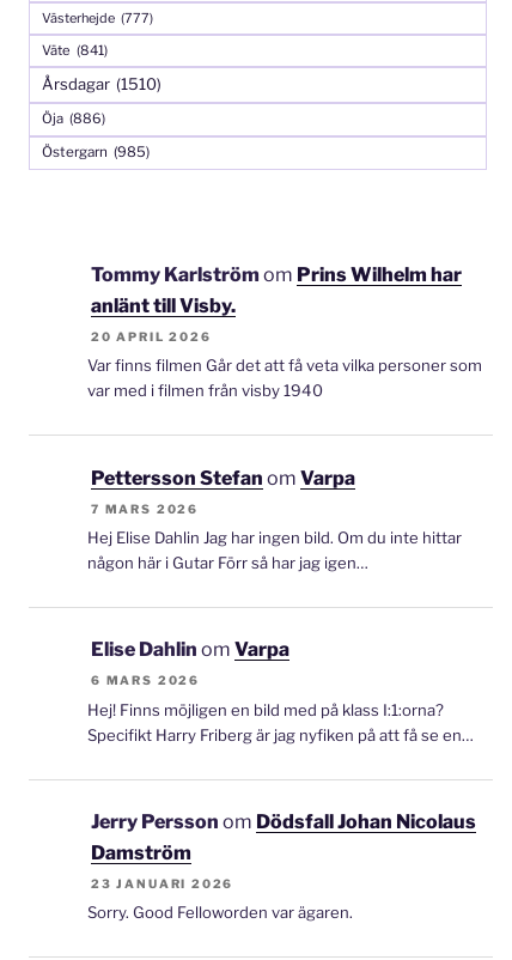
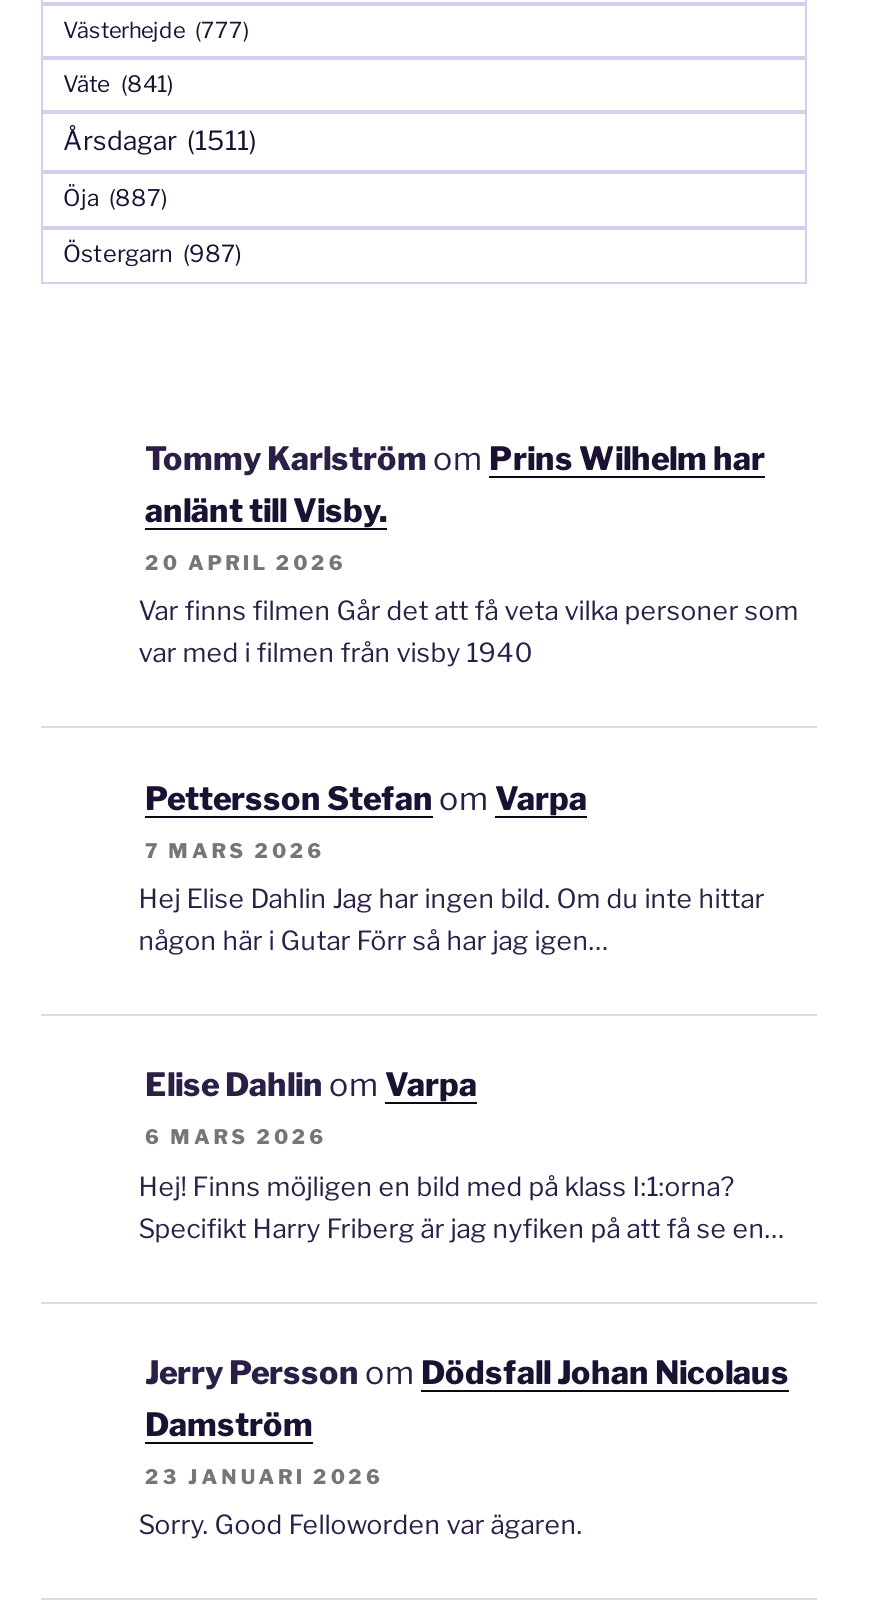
[42,74,161,93] Årsdagar (1510) -> [63,123,257,155] Årsdagar (1511)
[42,110,105,127] Öja (886) -> [63,183,167,211] Öja (887)
[42,143,150,160] Östergarn (985) -> [63,239,241,267] Östergarn (987)

